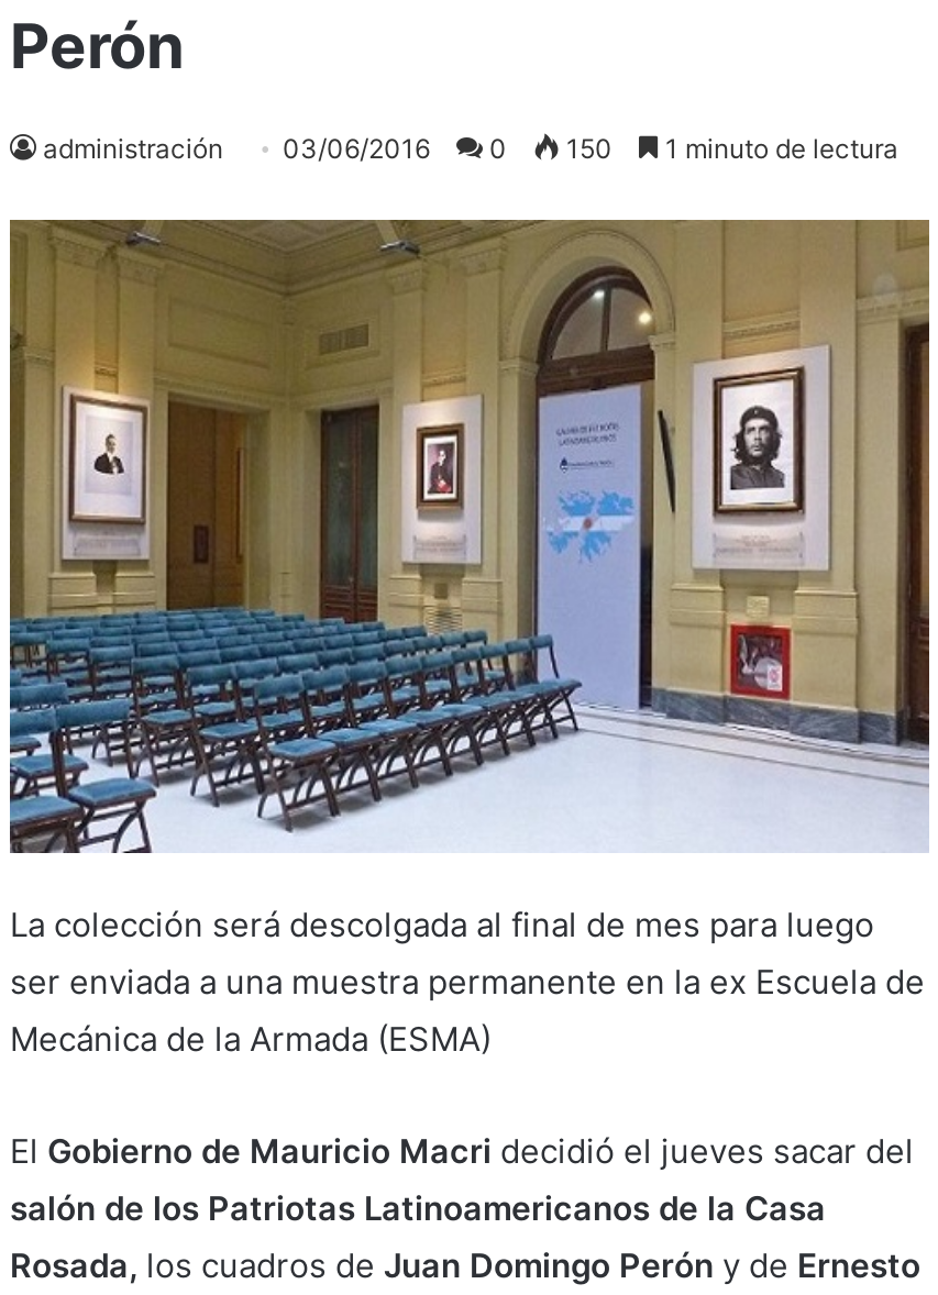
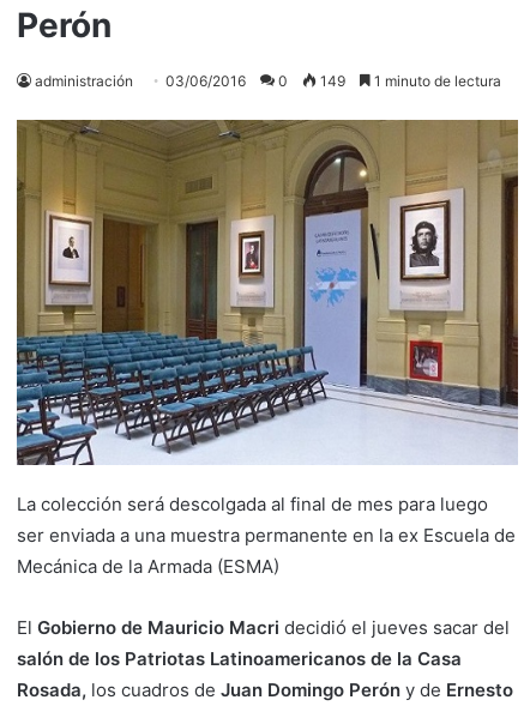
[43,131,898,164] administración 03/06/2016 0 150 1 minuto de lectura -> [35,72,501,90] administración 03/06/2016 0 149 1 minuto de lectura

